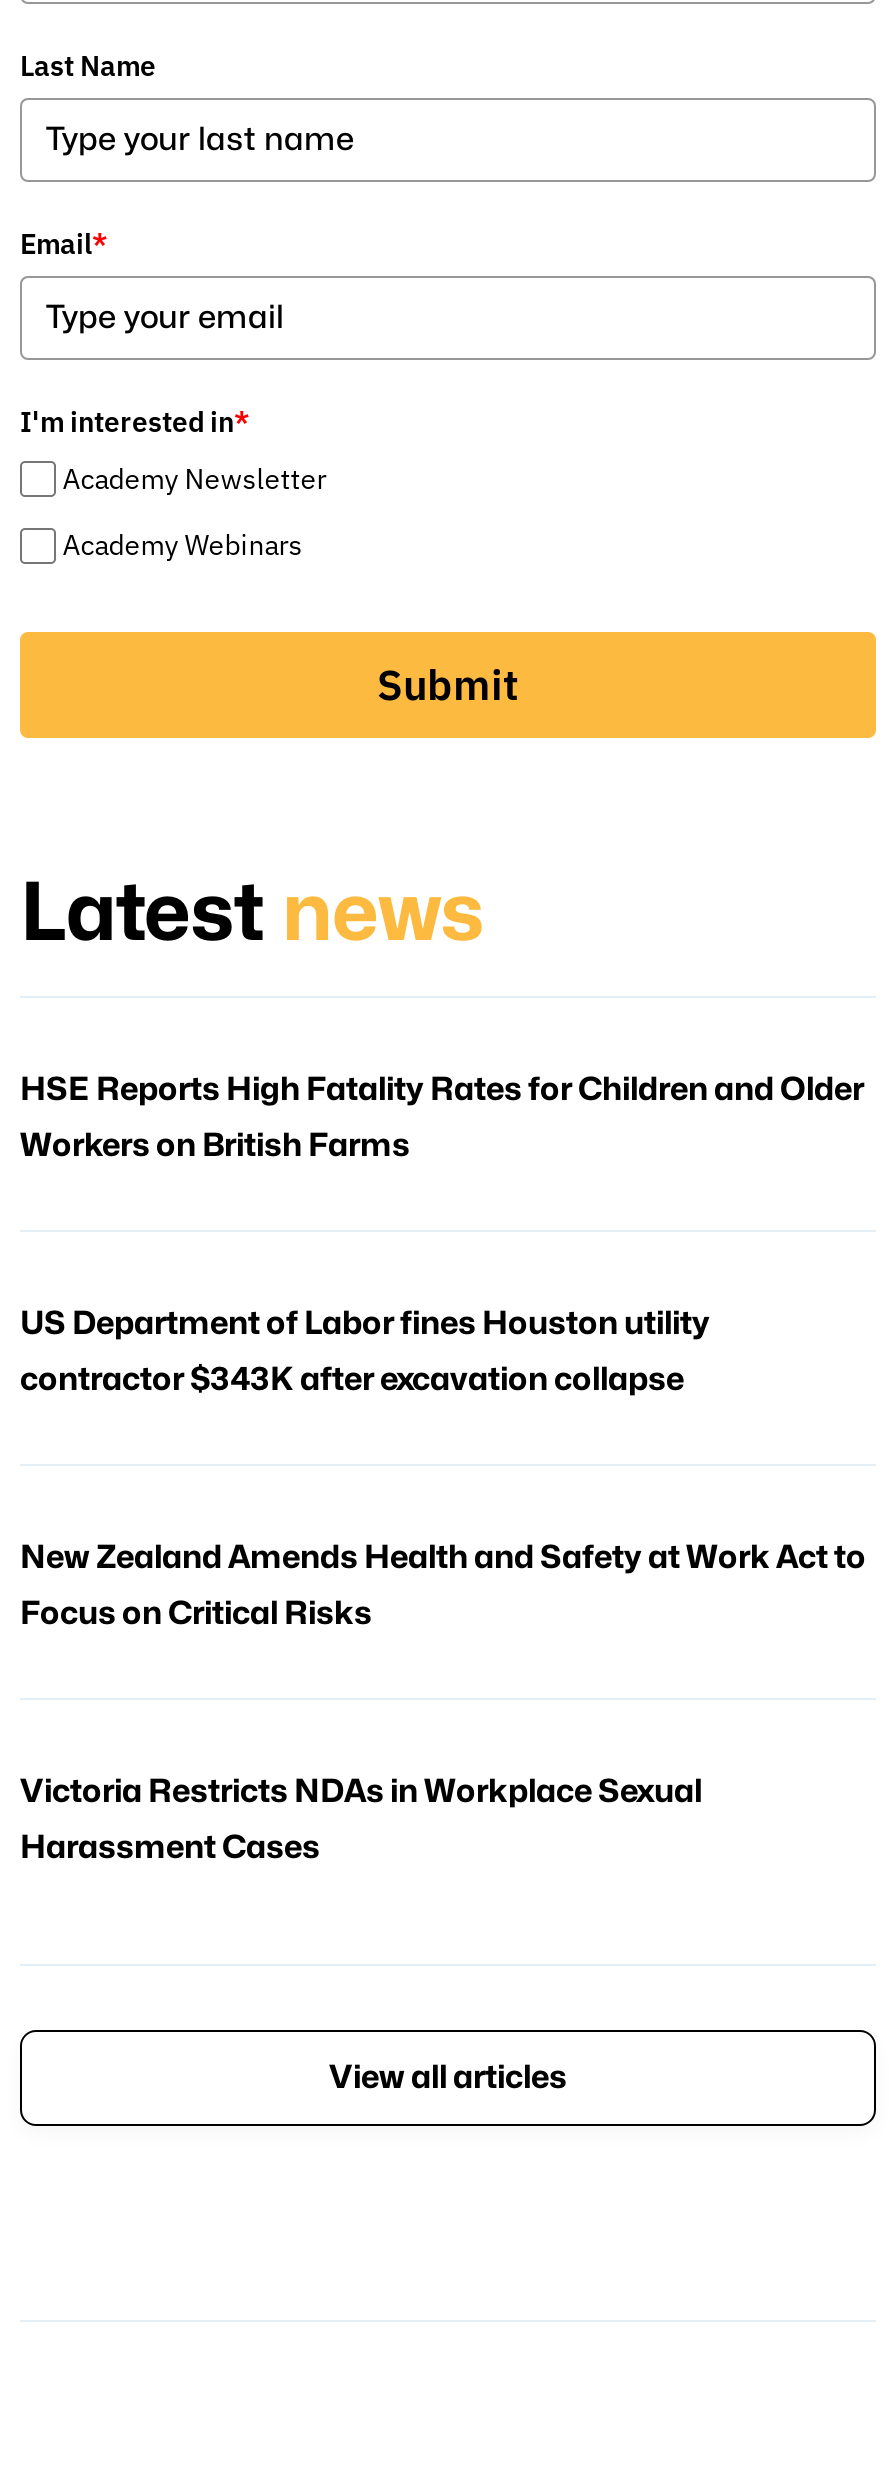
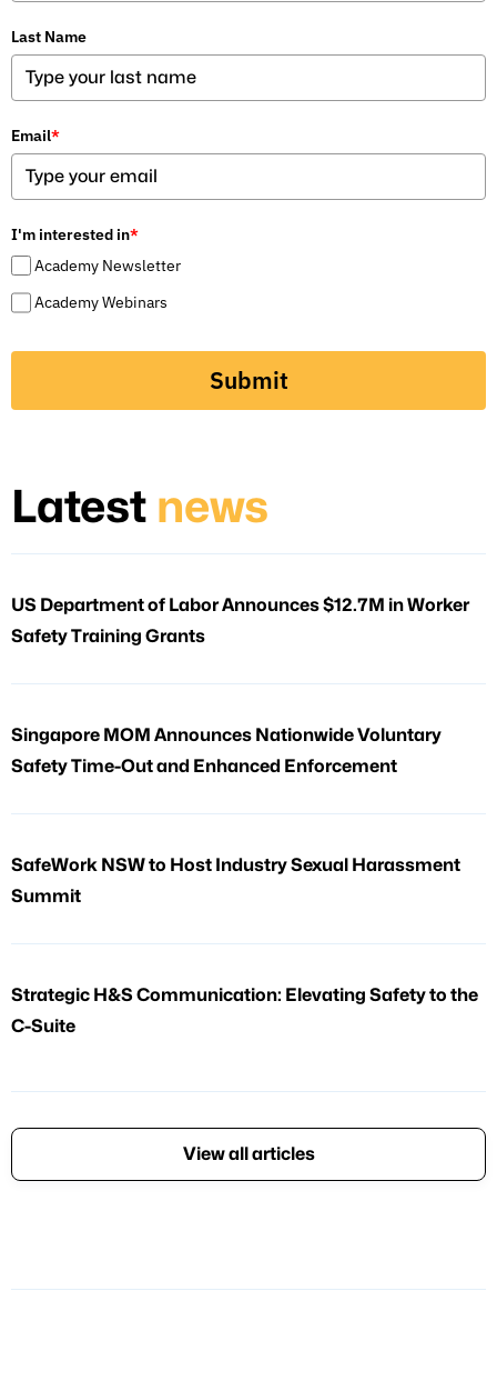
[20,1073,864,1105] HSE Reports High Fatality Rates for Children and Older -> [11,596,469,614] US Department of Labor Announces $12.7M in Worker
[20,1129,410,1161] Workers on British Farms -> [11,627,205,645] Safety Training Grants
[20,1307,710,1339] US Department of Labor fines Houston utility -> [11,726,442,744] Singapore MOM Announces Nationwide Voluntary
[20,1363,684,1395] contractor $343K after excavation collapse -> [11,757,397,775] Safety Time-Out and Enhanced Enforcement
[20,1541,866,1573] New Zealand Amends Health and Safety at Work Act to -> [11,856,460,874] SafeWork NSW to Host Industry Sexual Harassment
[20,1597,372,1629] Focus on Critical Risks -> [11,887,81,905] Summit
[20,1775,702,1807] Victoria Restricts NDAs in Workplace Sexual -> [11,986,478,1004] Strategic H&S Communication: Elevating Safety to the
[20,1831,320,1863] Harassment Cases -> [11,1017,75,1035] C-Suite

